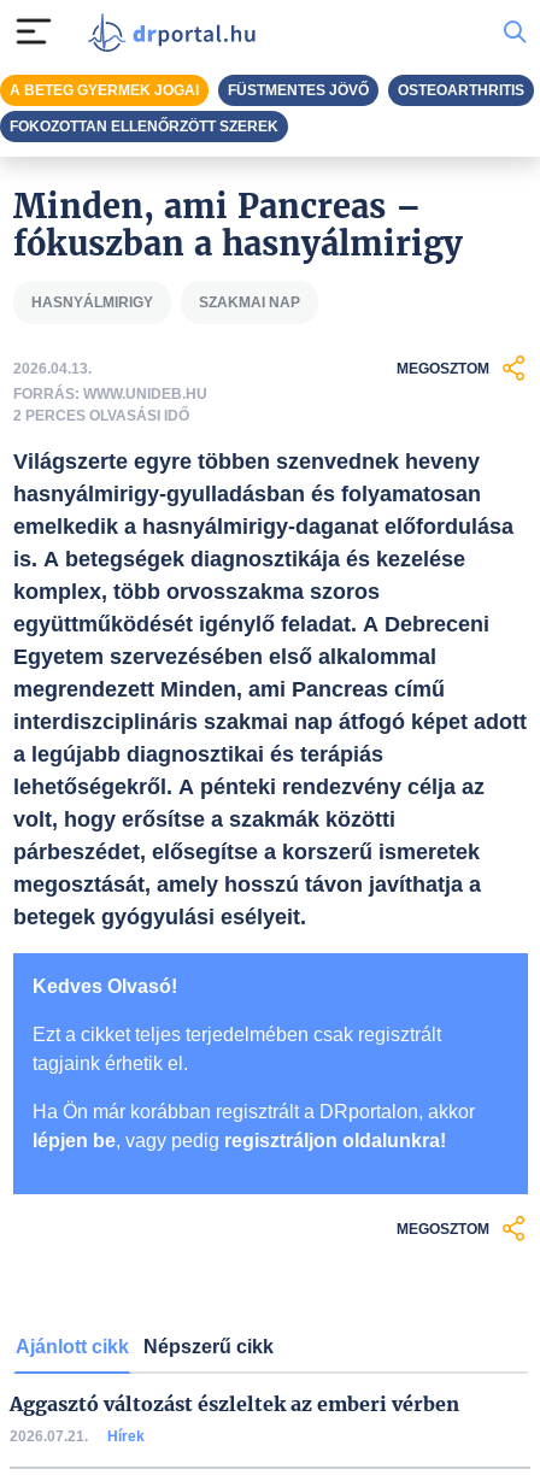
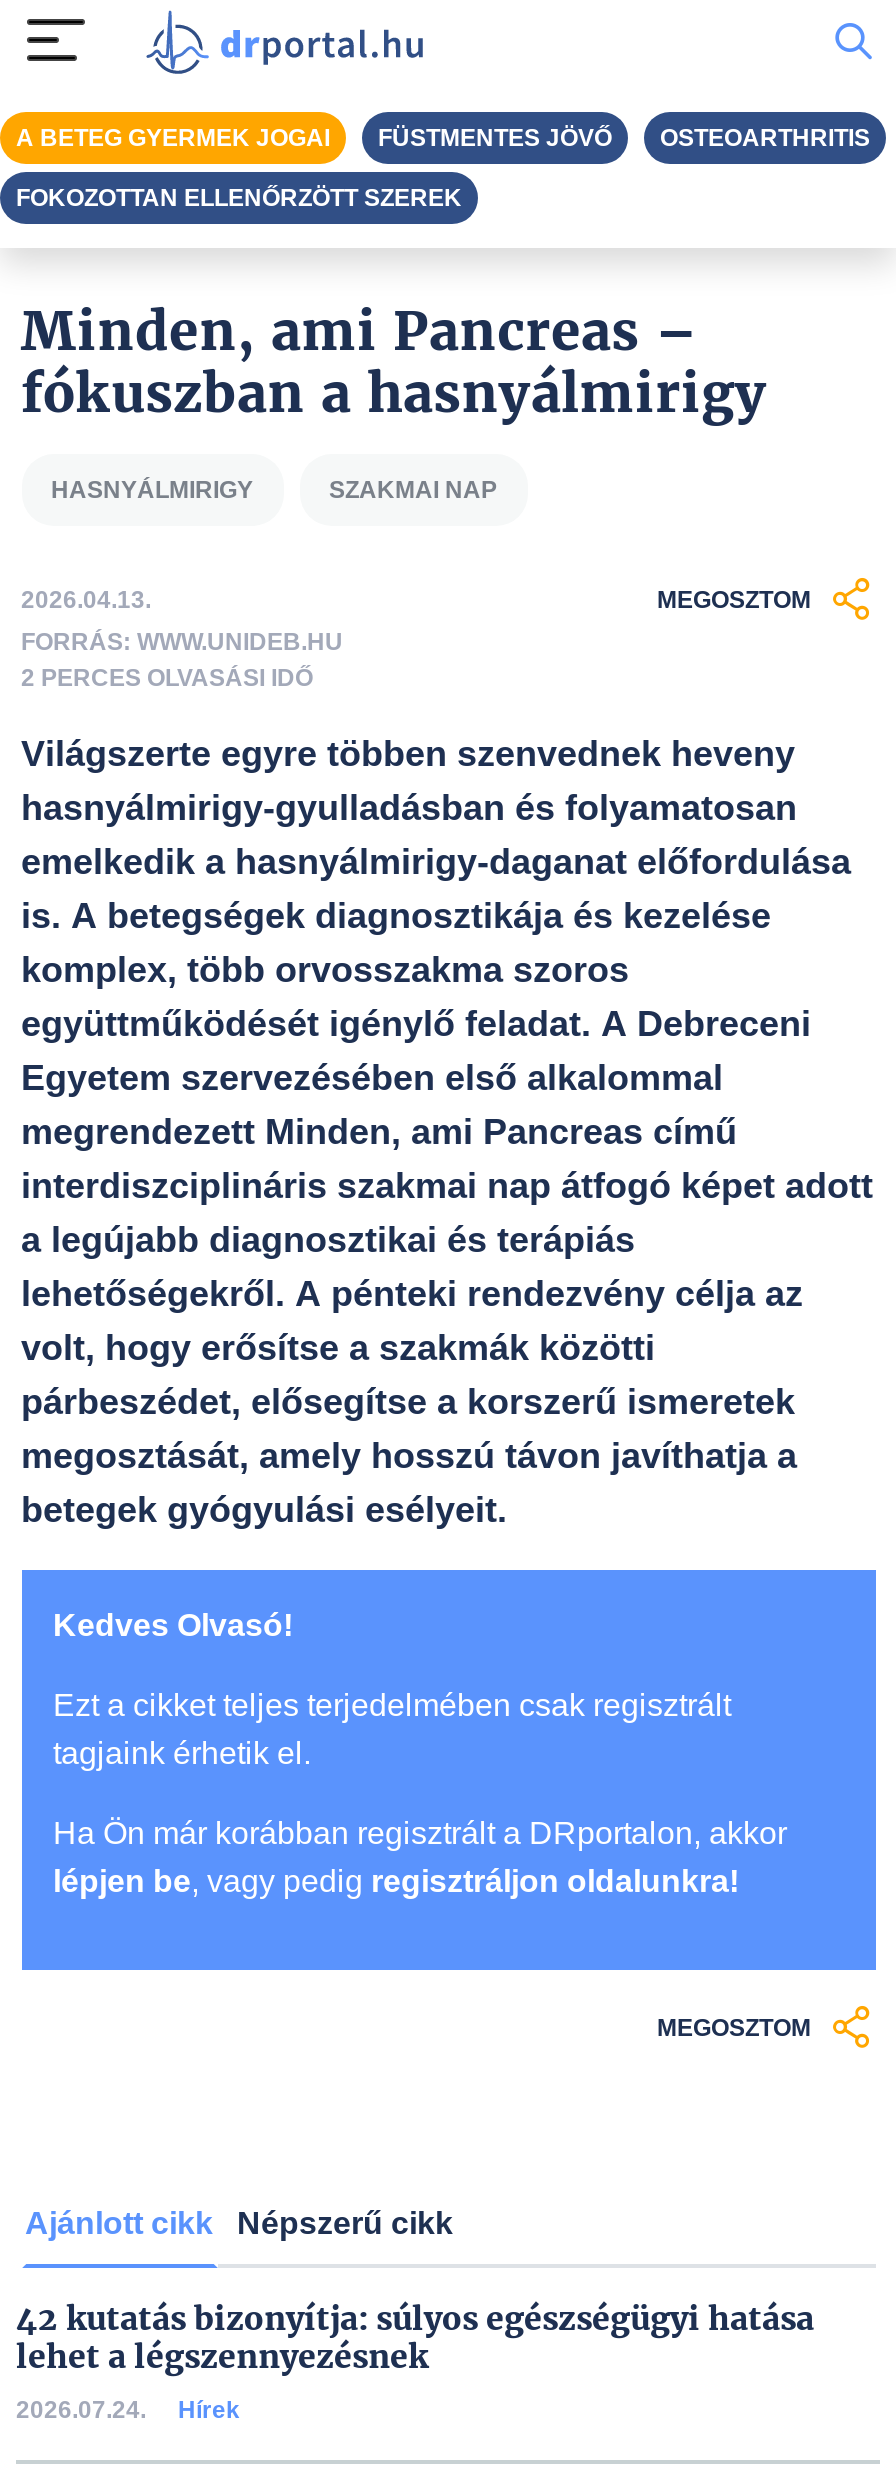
[10,1392,459,1416] Aggasztó változást észleltek az emberi vérben -> [16,2298,814,2376] 42 kutatás bizonyítja: súlyos egészségügyi hatása | lehet a légszennyezésnek
[10,1428,145,1445] 2026.07.21. Hírek -> [16,2396,240,2424] 2026.07.24. Hírek

